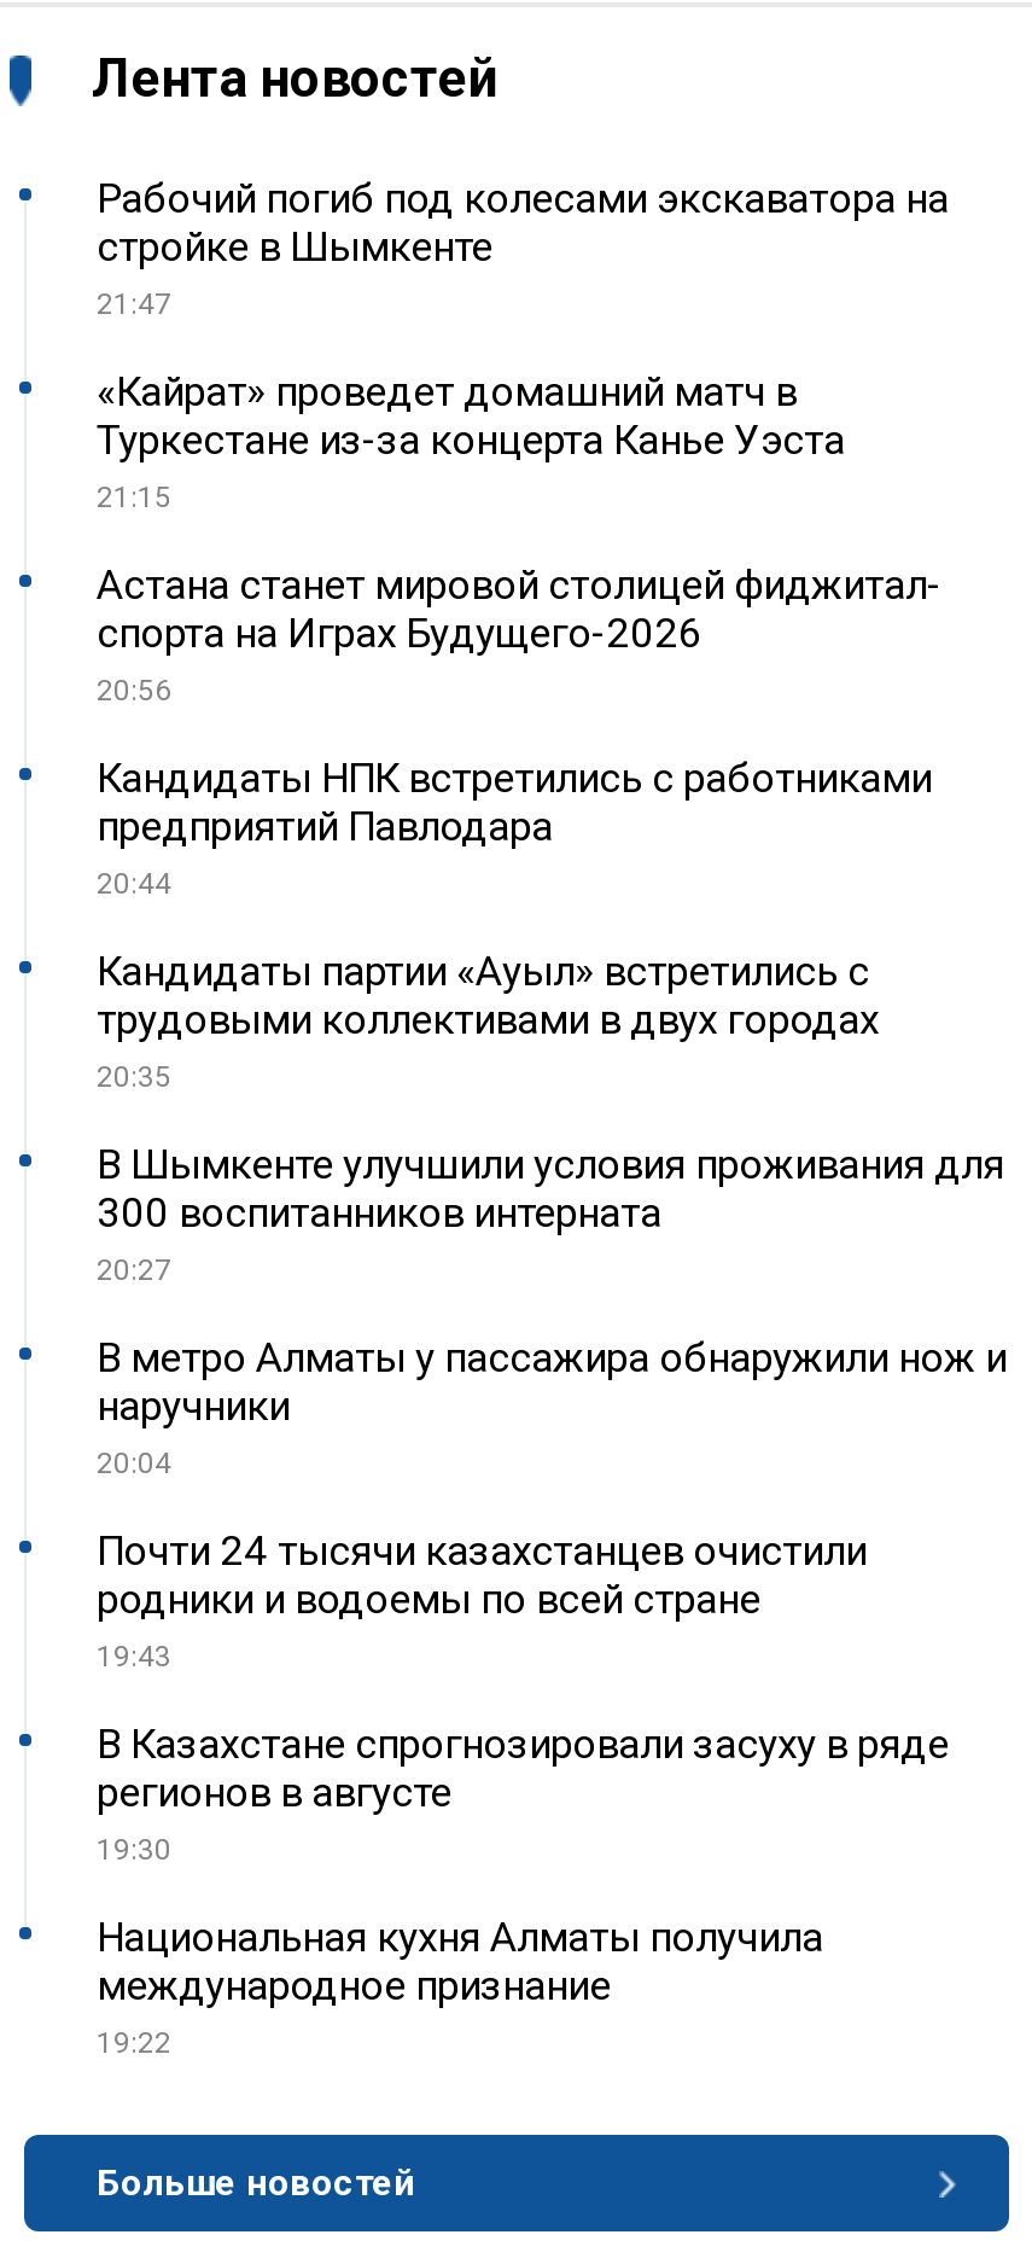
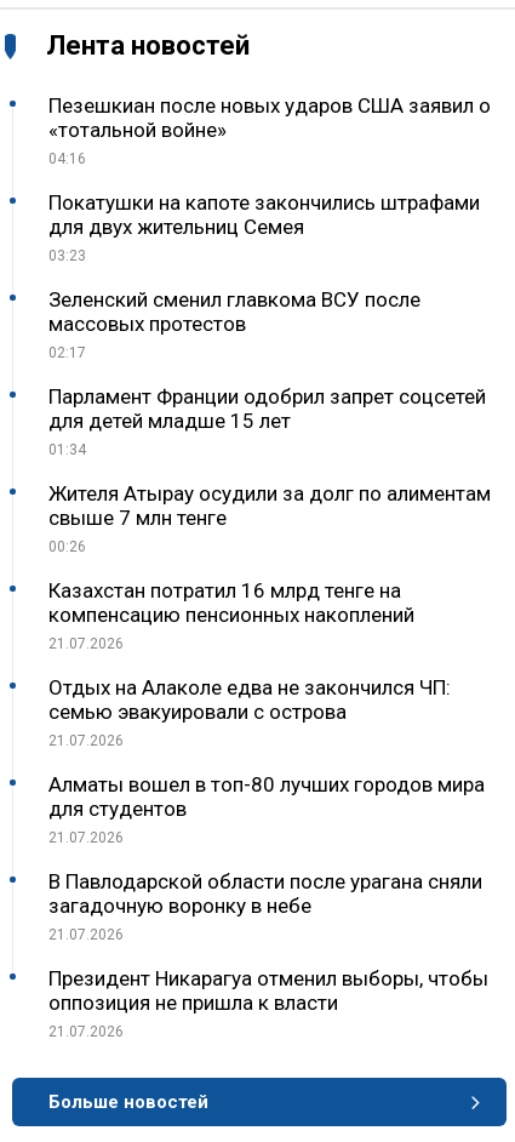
[97,174,949,322] Рабочий погиб под колесами экскаватора на | стройке в Шымкенте | 21:47 -> [48,94,491,168] Пезешкиан после новых ударов США заявил о | «тотальной войне» | 04:16
[97,368,845,515] «Кайрат» проведет домашний матч в | Туркестане из-за концерта Канье Уэста | 21:15 -> [48,191,480,265] Покатушки на капоте закончились штрафами | для двух жительниц Семея | 03:23
[97,561,941,708] Астана станет мировой столицей фиджитал- | спорта на Играх Будущего-2026 | 20:56 -> [48,288,420,362] Зеленский сменил главкома ВСУ после | массовых протестов | 02:17
[97,754,932,901] Кандидаты НПК встретились с работниками | предприятий Павлодара | 20:44 -> [48,385,486,458] Парламент Франции одобрил запрет соцсетей | для детей младше 15 лет | 01:34
[97,947,879,1094] Кандидаты партии «Ауыл» встретились с | трудовыми коллективами в двух городах | 20:35 -> [48,482,491,555] Жителя Атырау осудили за долг по алиментам | свыше 7 млн тенге | 00:26
[97,1140,1004,1288] В Шымкенте улучшили условия проживания для | 300 воспитанников интерната | 20:27 -> [48,579,414,652] Казахстан потратил 16 млрд тенге на | компенсацию пенсионных накоплений | 21.07.2026
[97,1334,1007,1481] В метро Алматы у пассажира обнаружили нож и | наручники | 20:04 -> [48,676,451,749] Отдых на Алаколе едва не закончился ЧП: | семью эвакуировали с острова | 21.07.2026
[97,1527,867,1674] Почти 24 тысячи казахстанцев очистили | родники и водоемы по всей стране | 19:43 -> [48,772,485,846] Алматы вошел в топ-80 лучших городов мира | для студентов | 21.07.2026
[97,1720,949,1867] В Казахстане спрогнозировали засуху в ряде | регионов в августе | 19:30 -> [48,869,482,943] В Павлодарской области после урагана сняли | загадочную воронку в небе | 21.07.2026
[97,1913,823,2060] Национальная кухня Алматы получила | международное признание | 19:22 -> [48,966,488,1040] Президент Никарагуа отменил выборы, чтобы | оппозиция не пришла к власти | 21.07.2026

